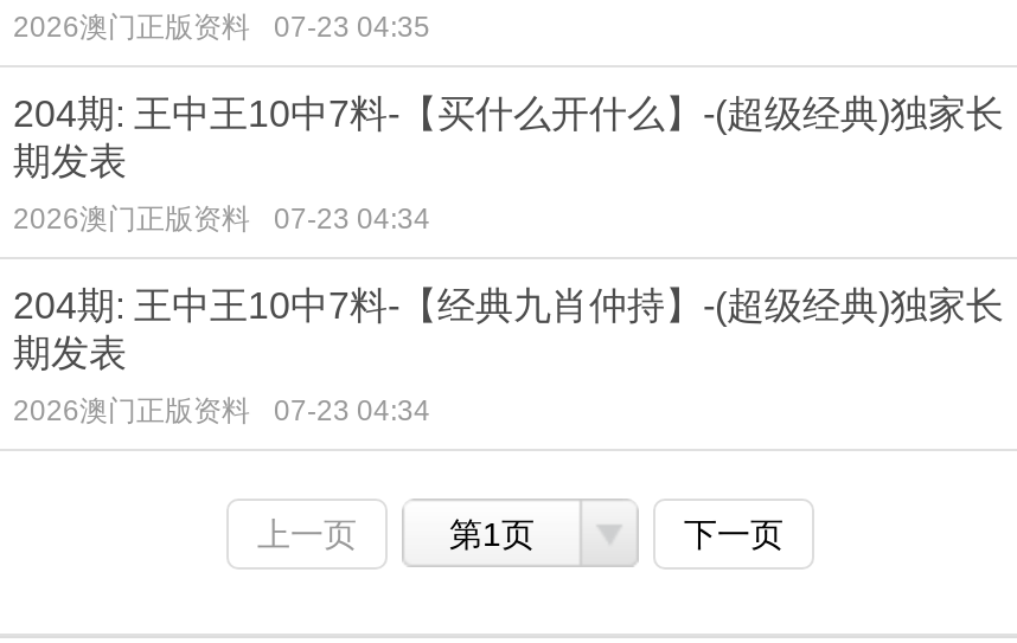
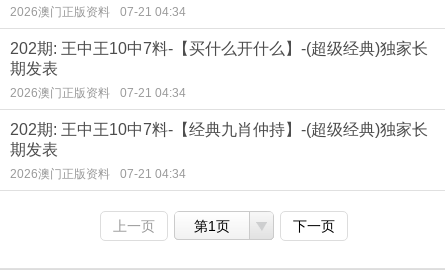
[13,11,430,44] 2026澳门正版资料 07-23 04:35 -> [10,5,186,19] 2026澳门正版资料 07-21 04:34
[13,94,1004,134] 204期: 王中王10中7料-【买什么开什么】-(超级经典)独家长 -> [10,40,428,57] 202期: 王中王10中7料-【买什么开什么】-(超级经典)独家长
[13,202,430,236] 2026澳门正版资料 07-23 04:34 -> [10,86,186,100] 2026澳门正版资料 07-21 04:34
[13,285,1004,326] 204期: 王中王10中7料-【经典九肖仲持】-(超级经典)独家长 -> [10,121,428,138] 202期: 王中王10中7料-【经典九肖仲持】-(超级经典)独家长
[13,394,430,427] 2026澳门正版资料 07-23 04:34 -> [10,167,186,181] 2026澳门正版资料 07-21 04:34

